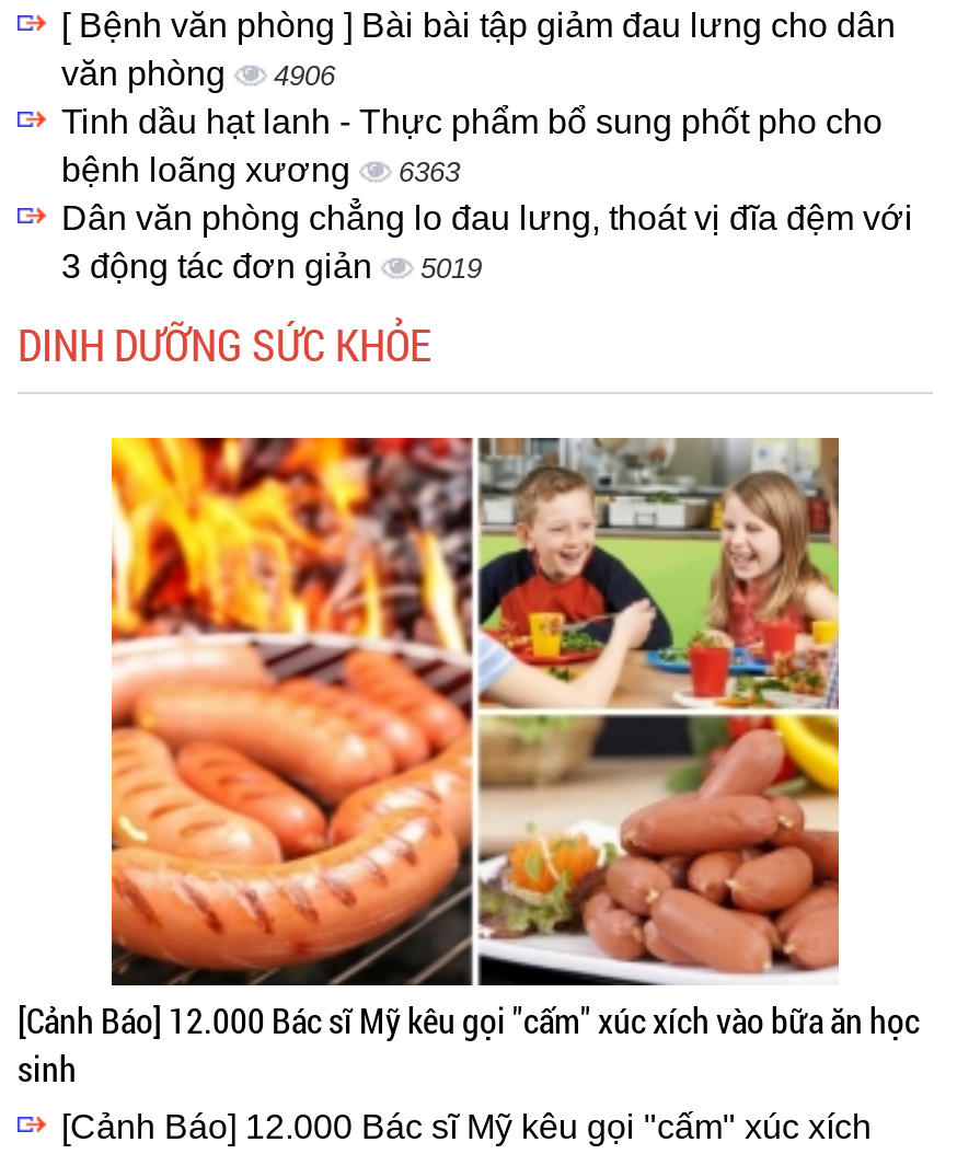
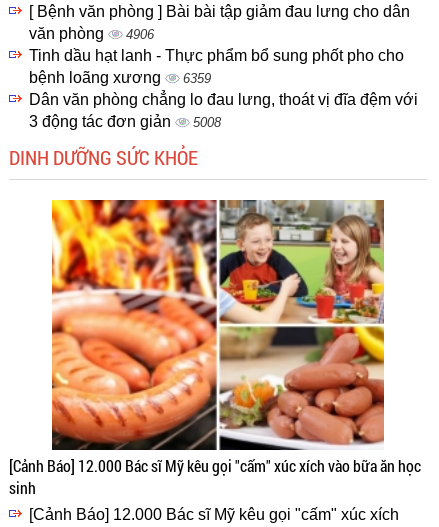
[61,151,460,188] bệnh loãng xương 6363 -> [29,69,211,86] bệnh loãng xương 6359
[61,247,482,285] 3 động tác đơn giản 5019 -> [29,113,221,130] 3 động tác đơn giản 5008

